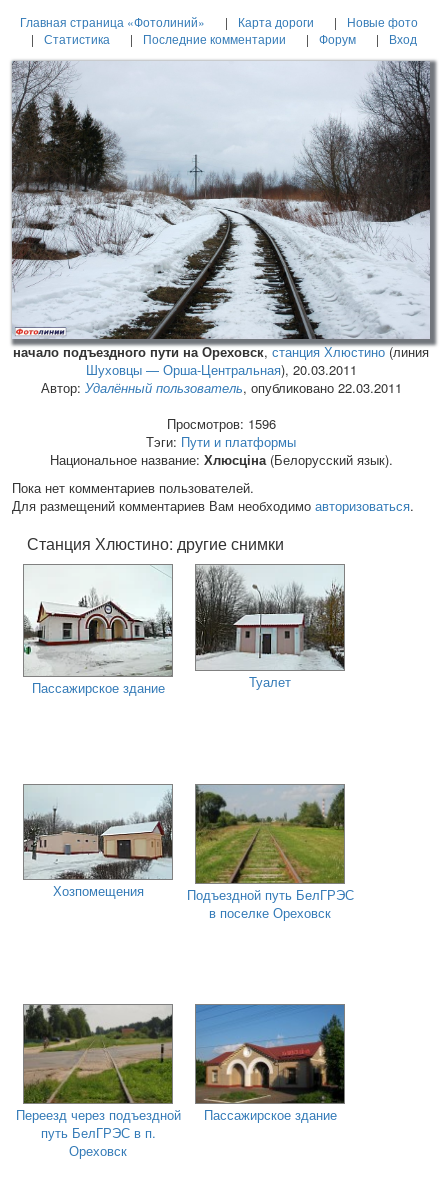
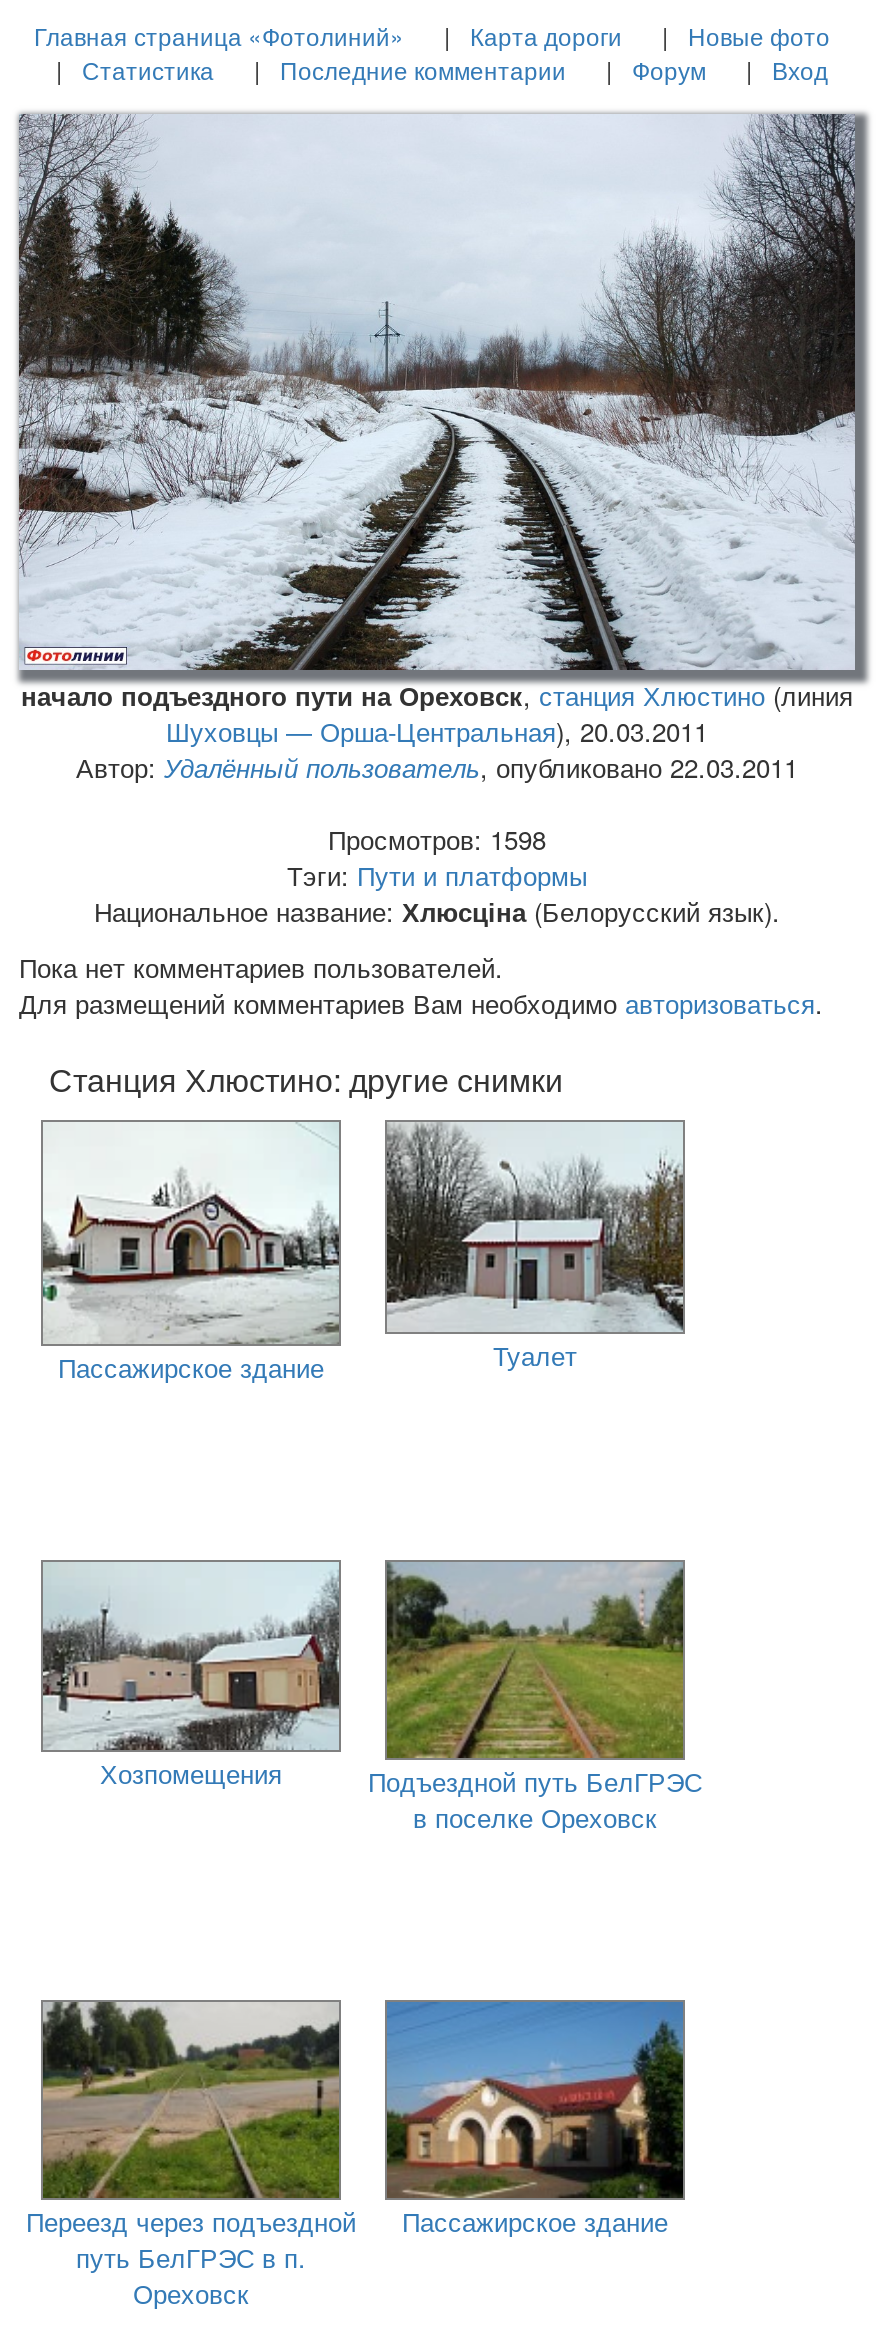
[166,414,275,433] Просмотров: 1596 -> [328,820,546,858] Просмотров: 1598

